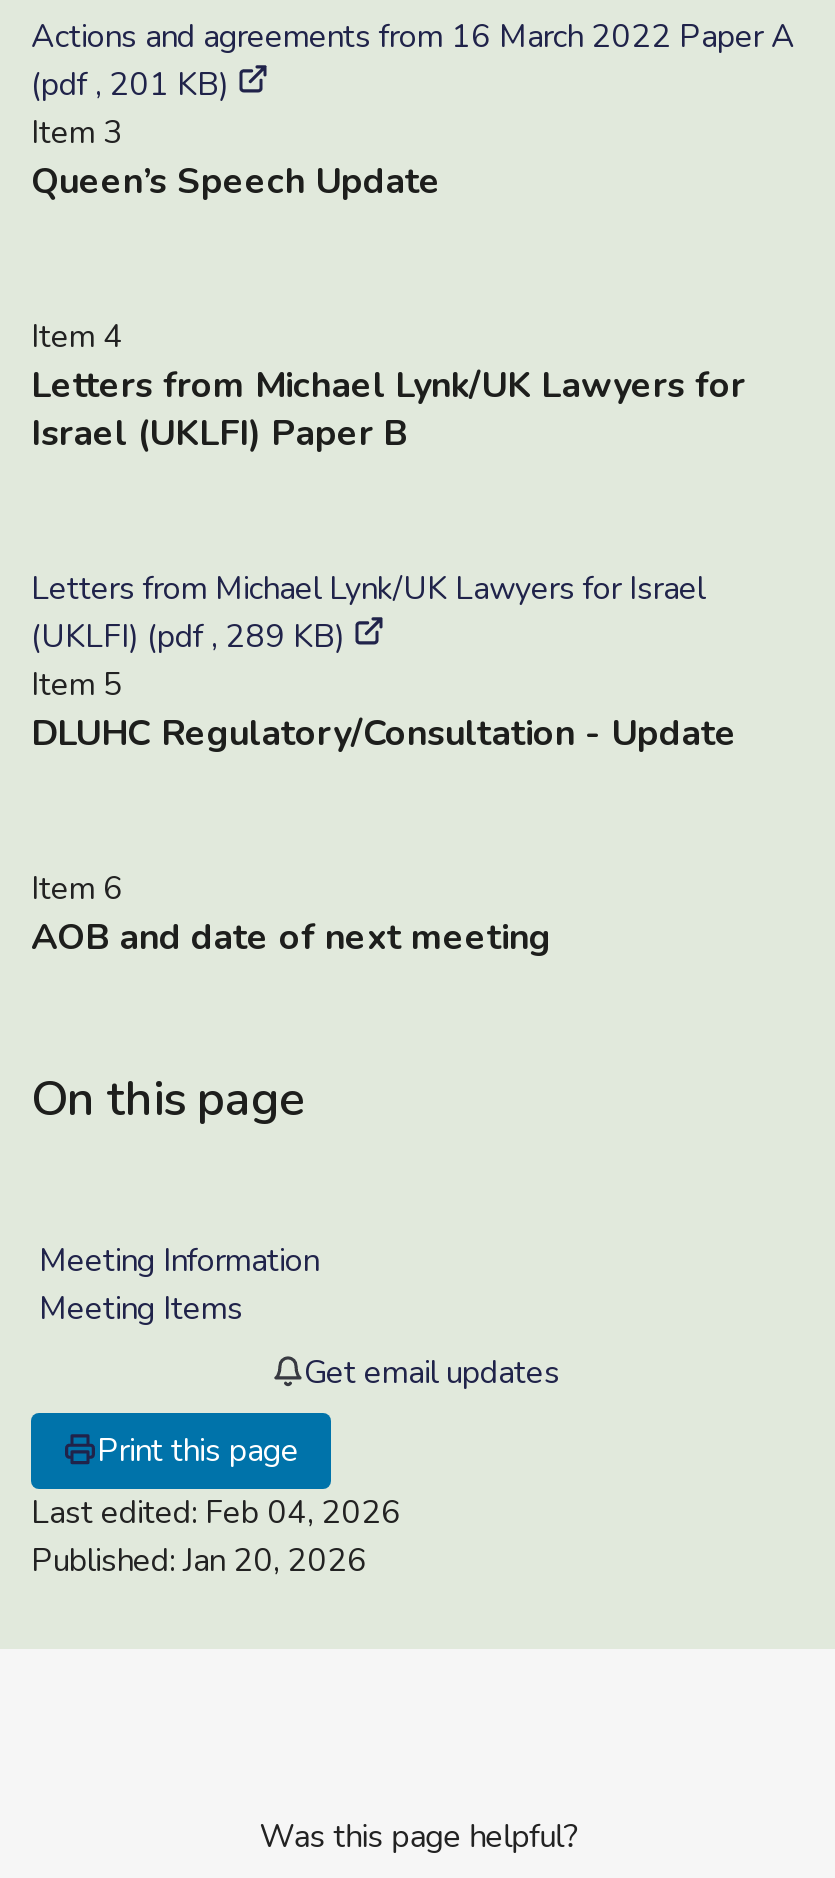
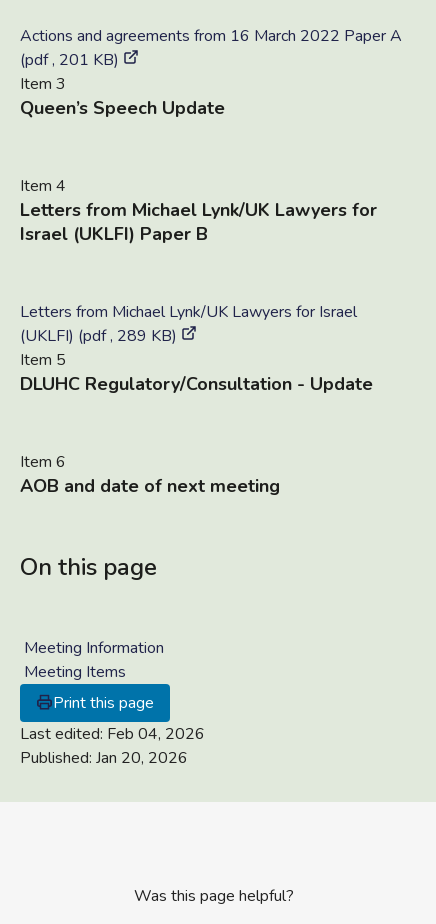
[304,1350,560,1394] Get email updates -> none

